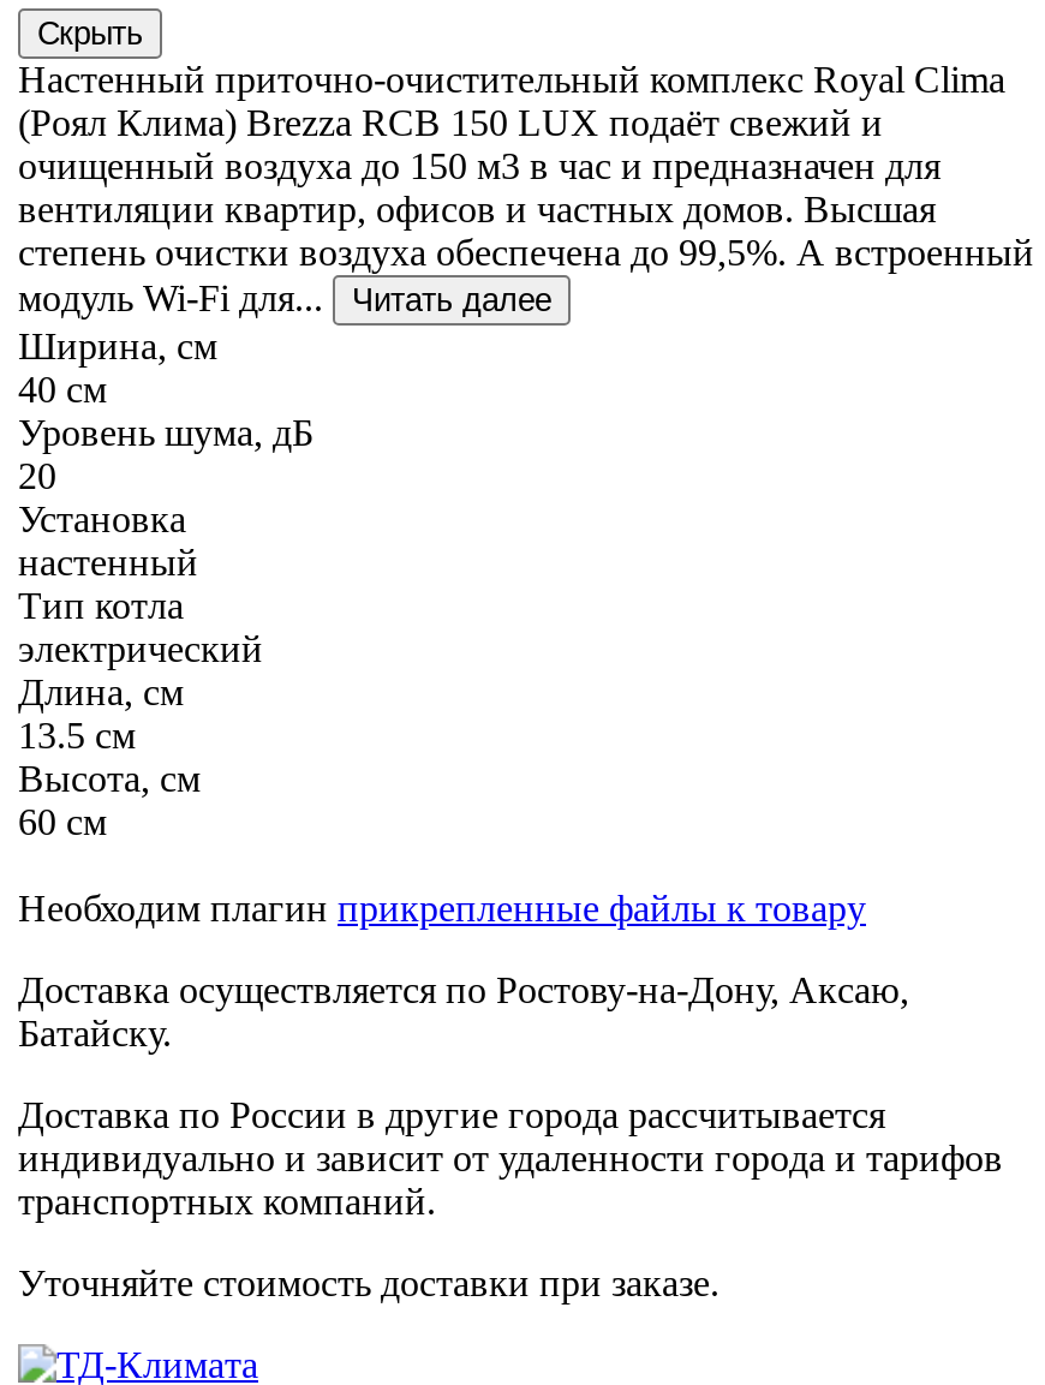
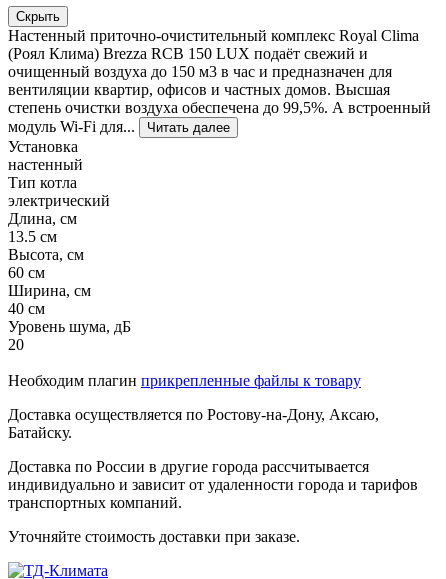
moved [18,327,313,497] -> [8,282,131,353]: Ширина, см | 40 см | Уровень шума, дБ | 20
moved [18,500,263,843] -> [8,138,110,281]: Установка | настенный | Тип котла | электрический | Длина, см | 13.5 см | Высота, см | 60 см

